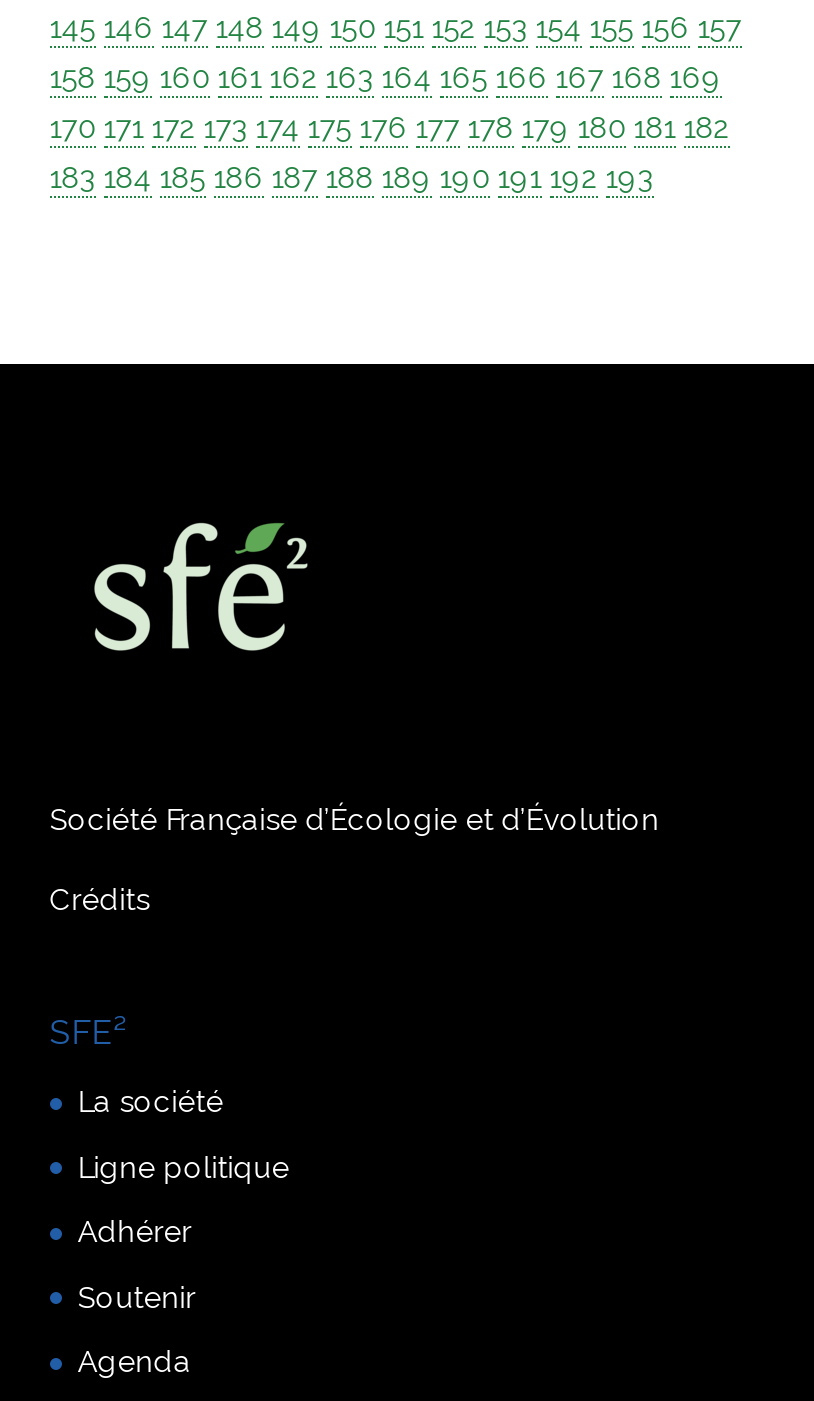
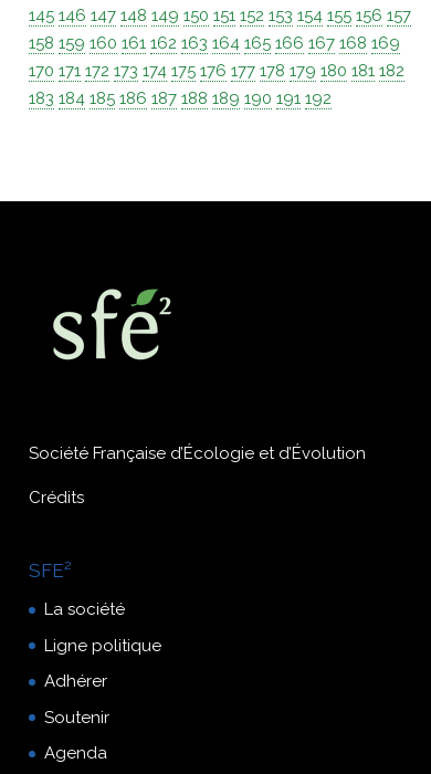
[50,160,654,196] 183 184 185 186 187 188 189 190 191 192 193 -> [29,88,331,108] 183 184 185 186 187 188 189 190 191 192

